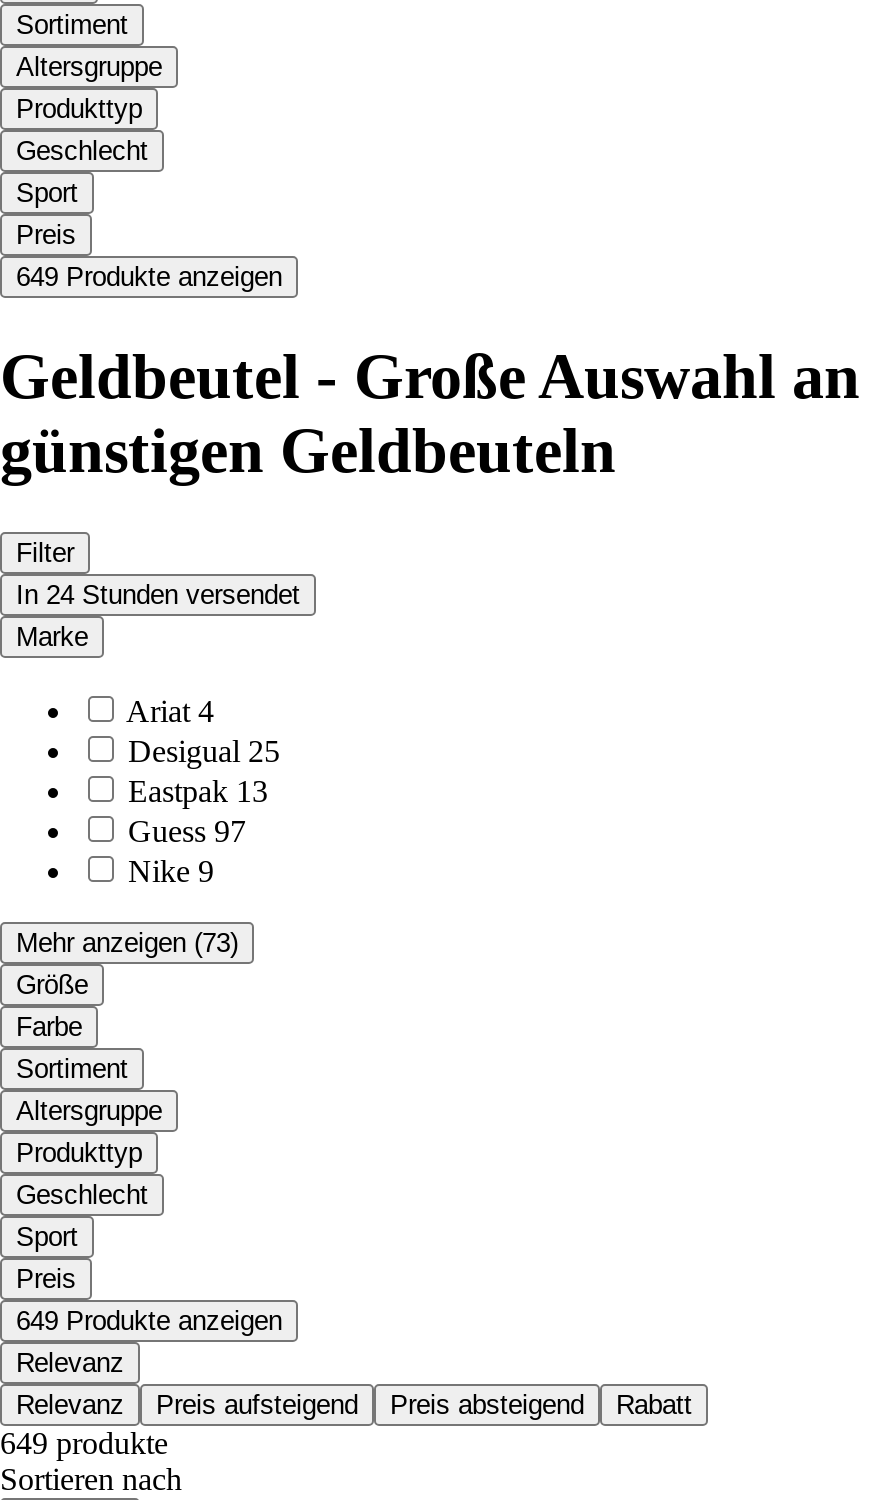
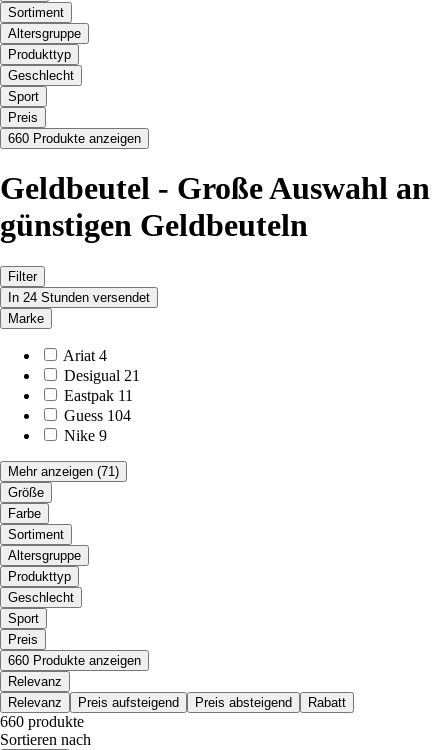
[16,262,282,292] 649 Produkte anzeigen -> [8,131,141,146] 660 Produkte anzeigen
[128,733,280,767] Desigual 25 -> [64,367,140,384] Desigual 21
[128,773,268,807] Eastpak 13 -> [64,387,133,404] Eastpak 11
[128,813,246,847] Guess 97 -> [64,407,131,424] Guess 104
[16,927,238,957] Mehr anzeigen (73) -> [8,464,119,479] Mehr anzeigen (71)
[16,1305,282,1335] 649 Produkte anzeigen -> [8,653,141,668] 660 Produkte anzeigen
[0,1425,168,1459] 649 produkte -> [0,713,84,730] 660 produkte

